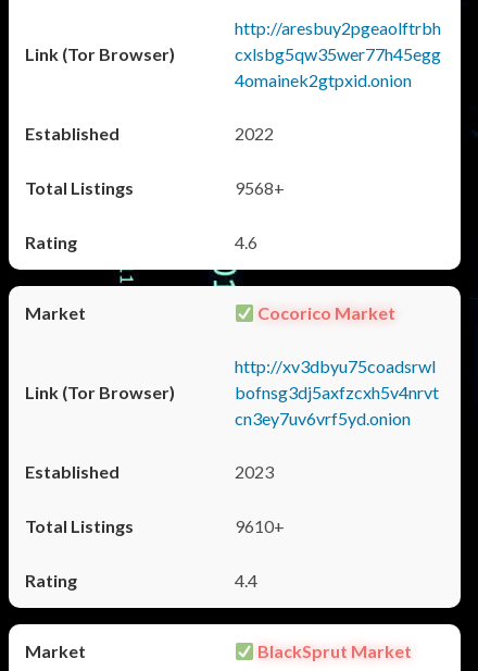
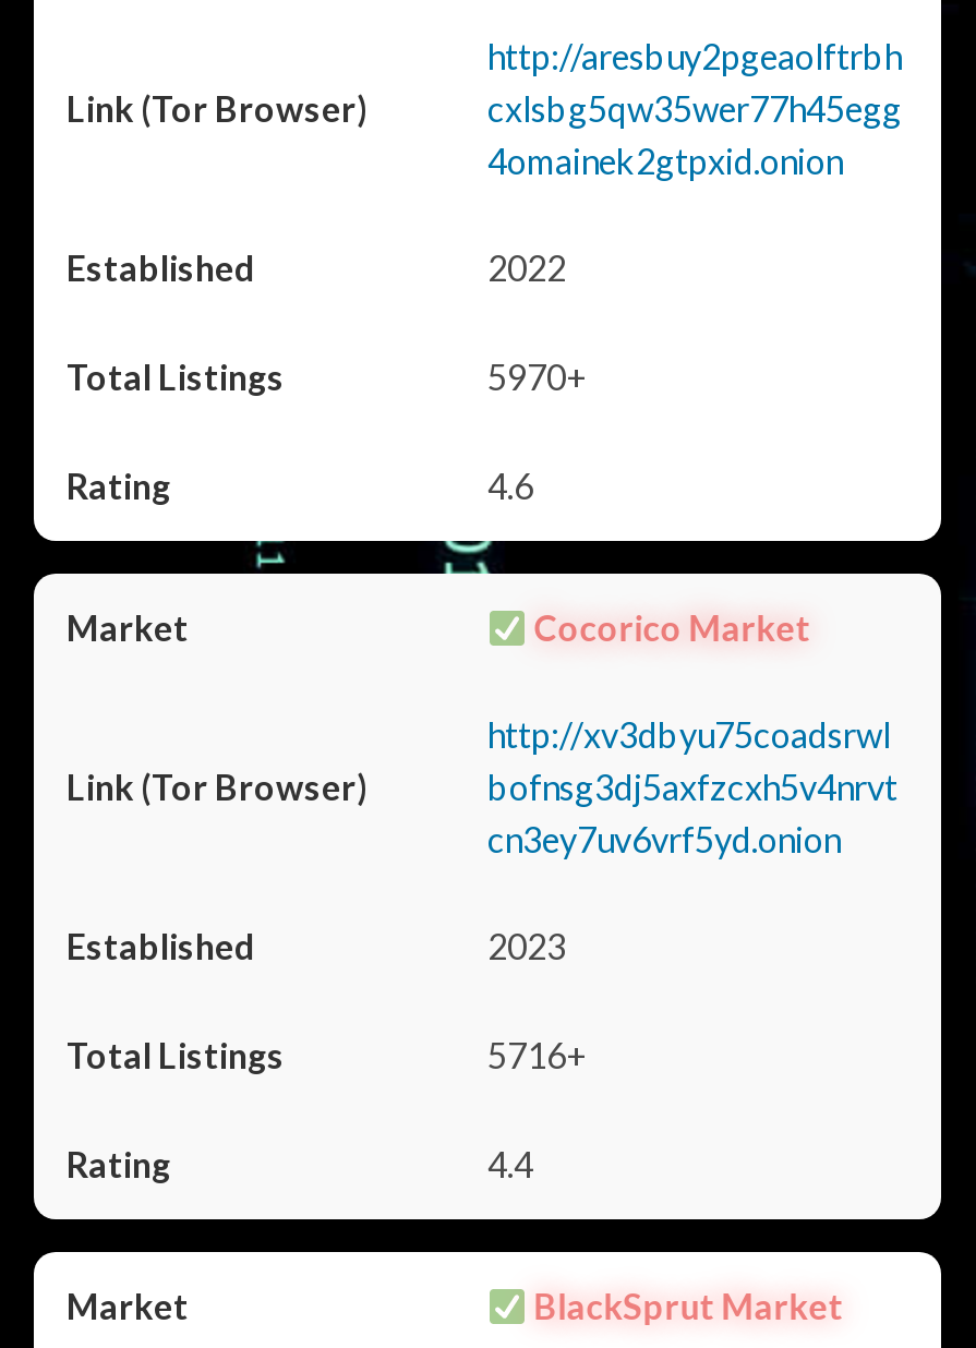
[235,177,285,198] 9568+ -> [487,356,588,397] 5970+
[235,515,285,536] 9610+ -> [487,1034,588,1075] 5716+

